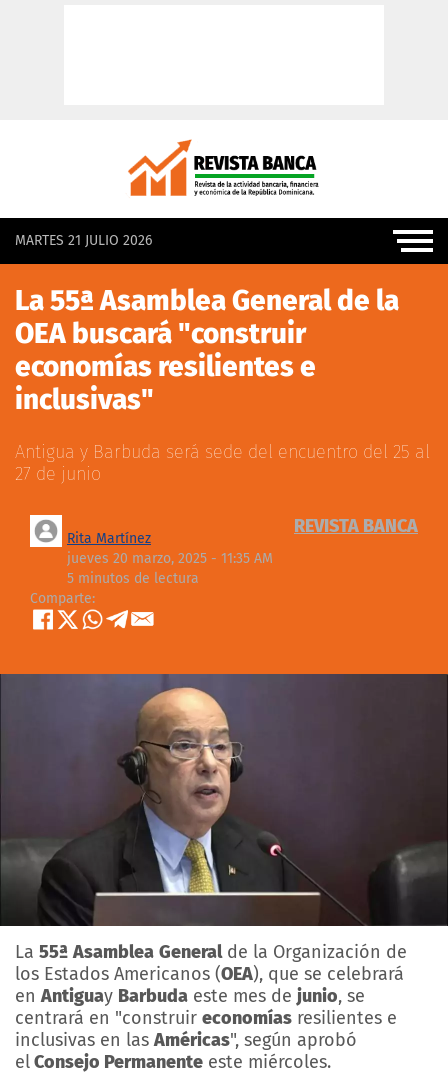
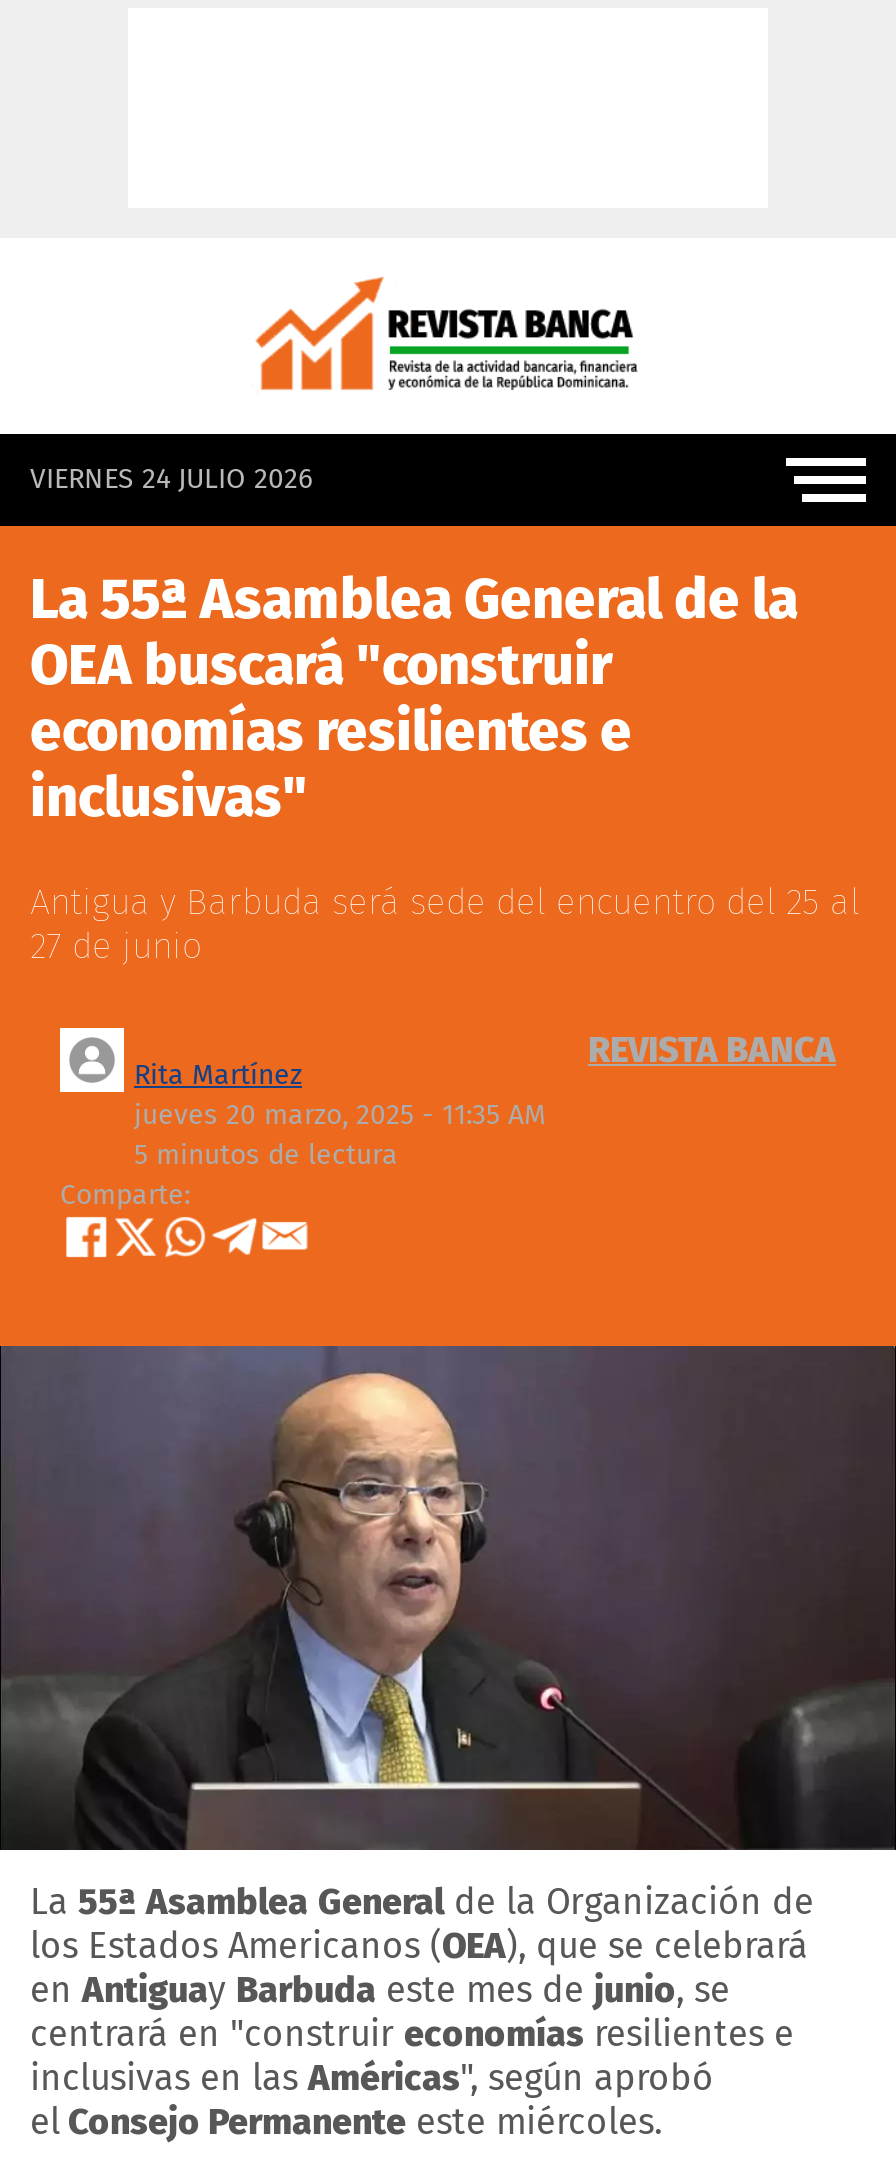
[15,232,152,249] MARTES 21 JULIO 2026 -> [30,462,312,496] VIERNES 24 JULIO 2026

